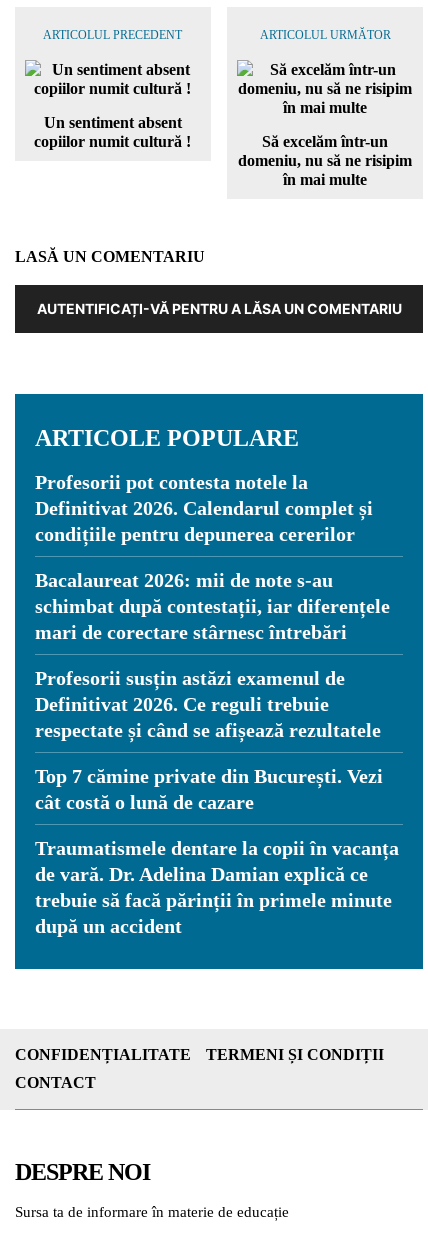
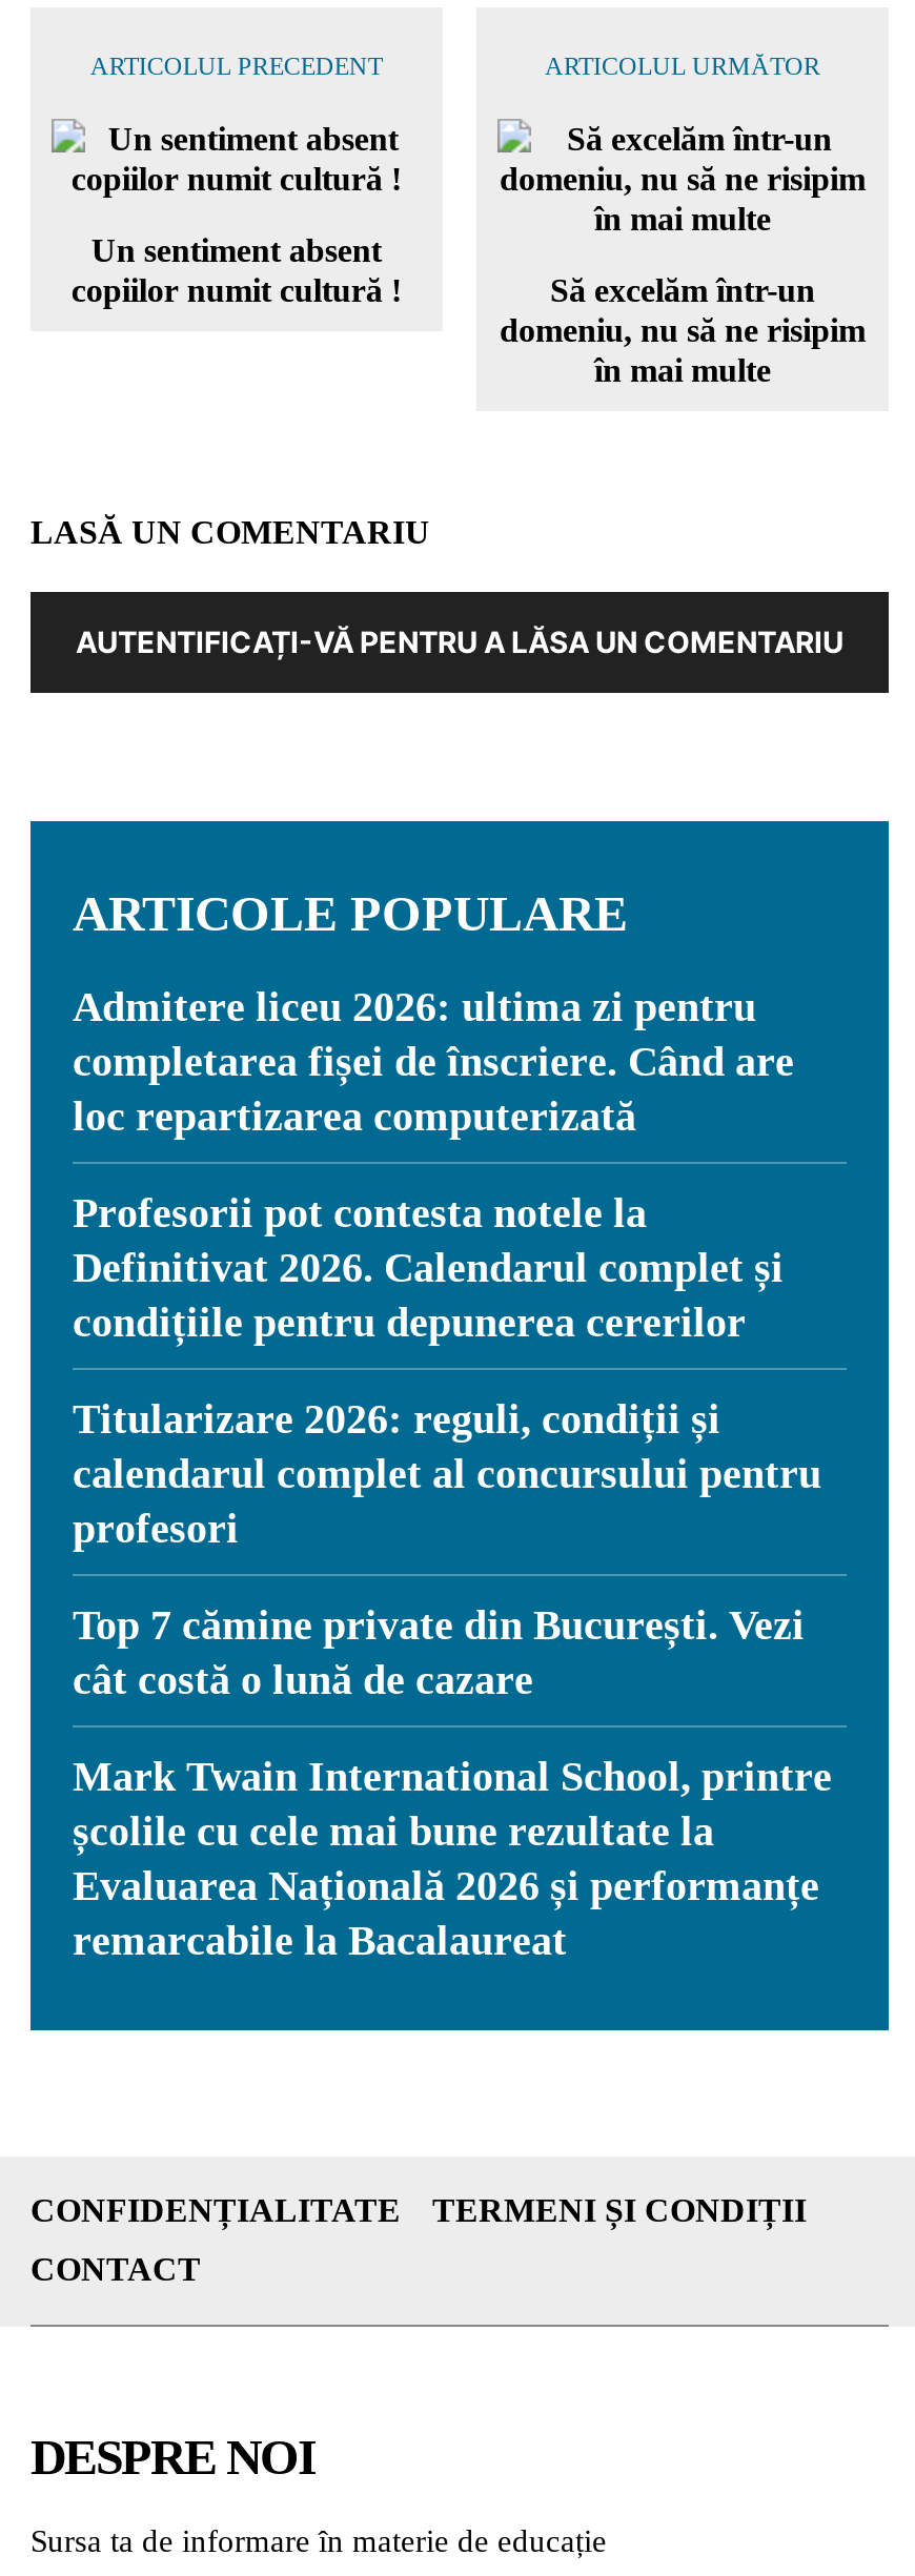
none -> [73,984,794,1140] Admitere liceu 2026: ultima zi pentru | completarea fișei de înscriere. Când are | loc repartizarea computerizată
moved [35,471,373,545] -> [73,1190,784,1346]: Profesorii pot contesta notele la | Definitivat 2026. Calendarul complet și | condițiile pentru depunerea cererilor
[35,569,390,741] Bacalaureat 2026: mii de note s-au | schimbat după contestații, iar diferențele | mari de corectare stârnesc întrebări | Profesorii susțin astăzi examenul de | Definitivat 2026. Ce reguli trebuie | respectate și când se afișează rezultatele -> [73,1396,821,1552] Titularizare 2026: reguli, condiții și | calendarul complet al concursului pentru | profesori
[35,837,399,937] Traumatismele dentare la copii în vacanța | de vară. Dr. Adelina Damian explică ce | trebuie să facă părinții în primele minute | după un accident -> [73,1754,832,1964] Mark Twain International School, printre | școlile cu cele mai bune rezultate la | Evaluarea Națională 2026 și performanțe | remarcabile la Bacalaureat

